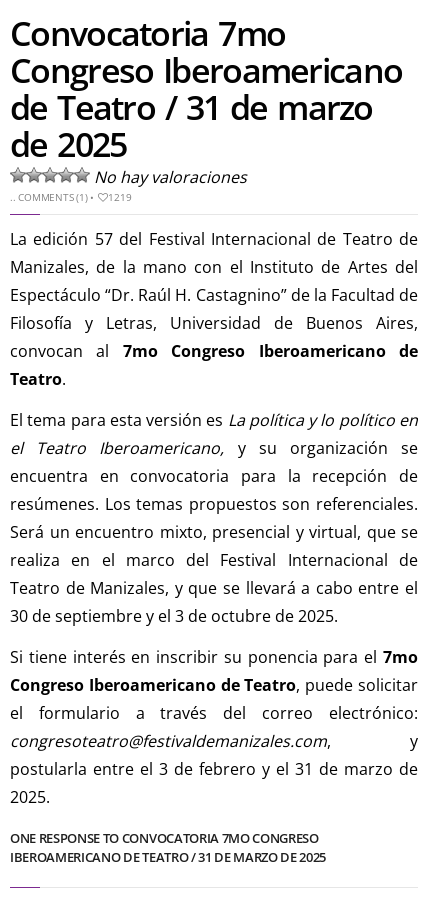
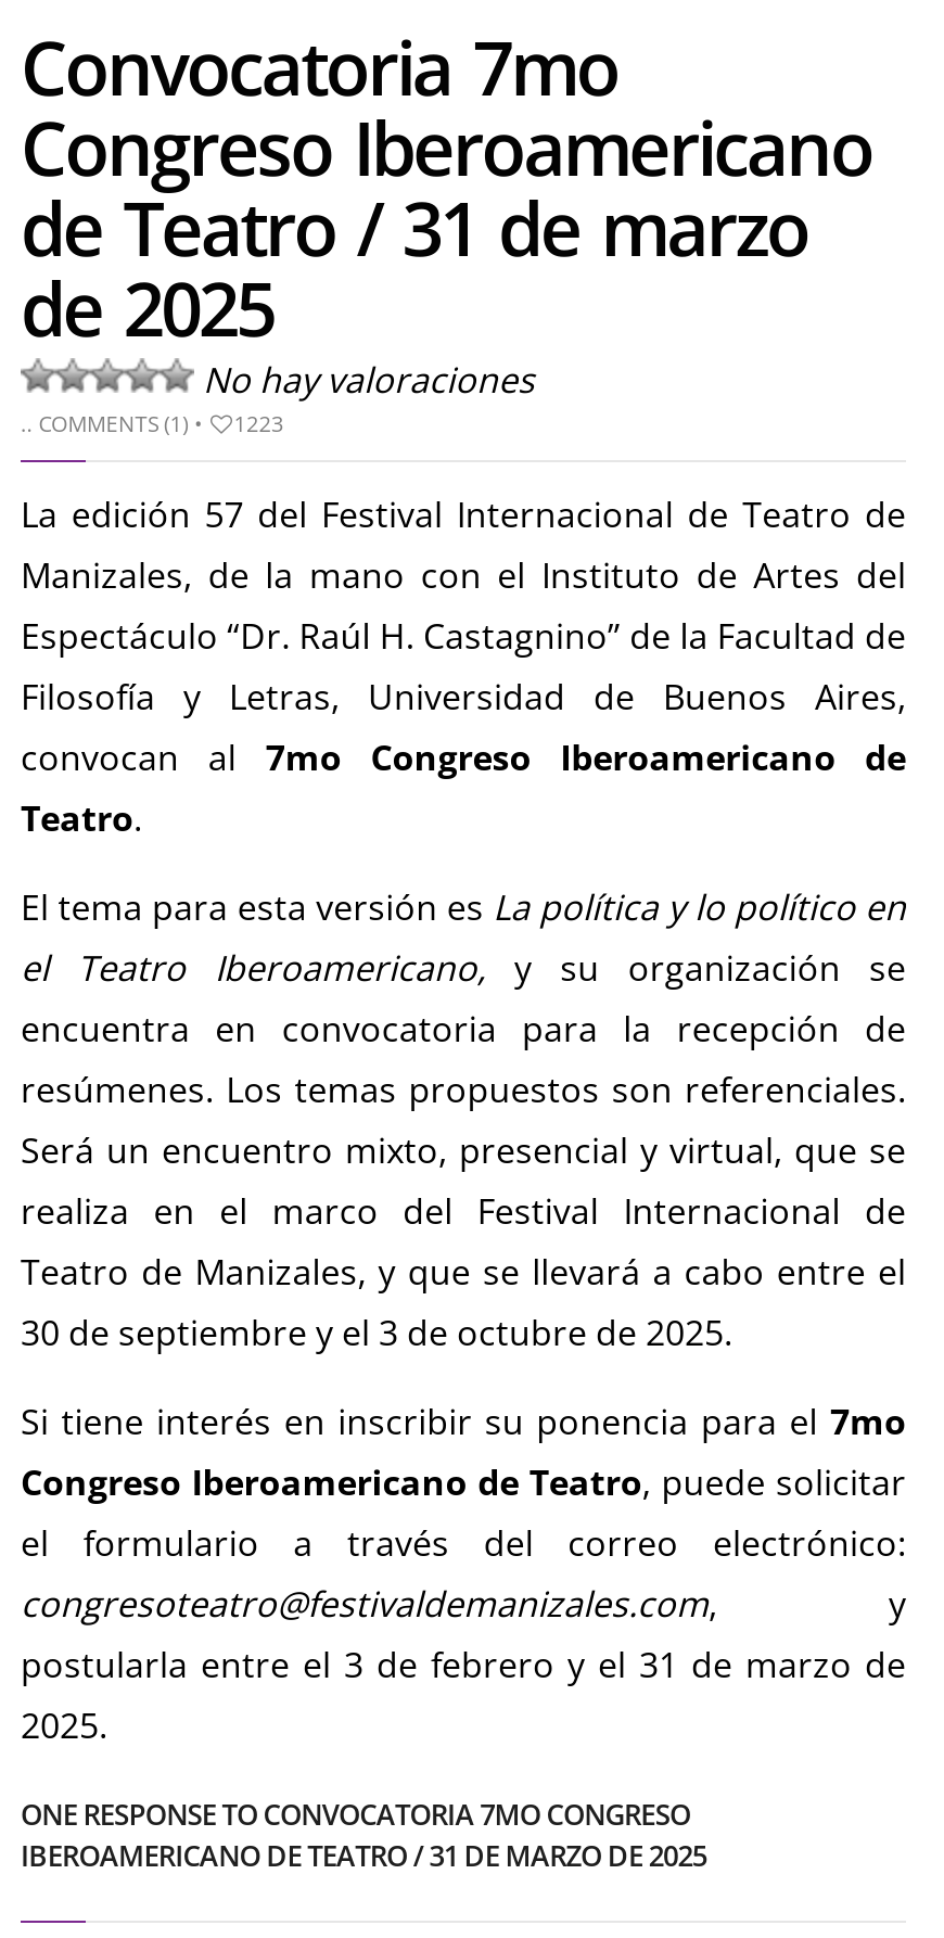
[10,190,131,204] .. COMMENTS (1) • 1219 -> [21,407,284,438] .. COMMENTS (1) • 1223

